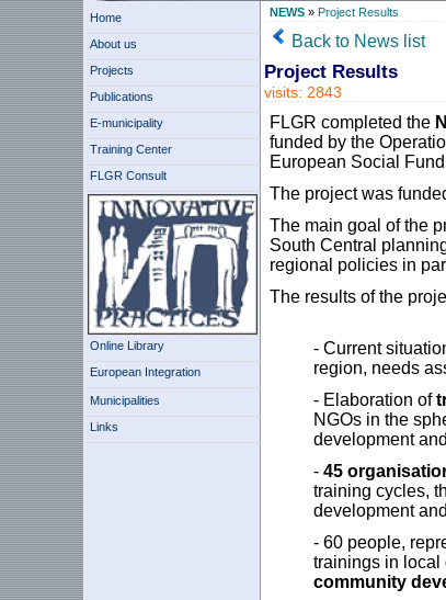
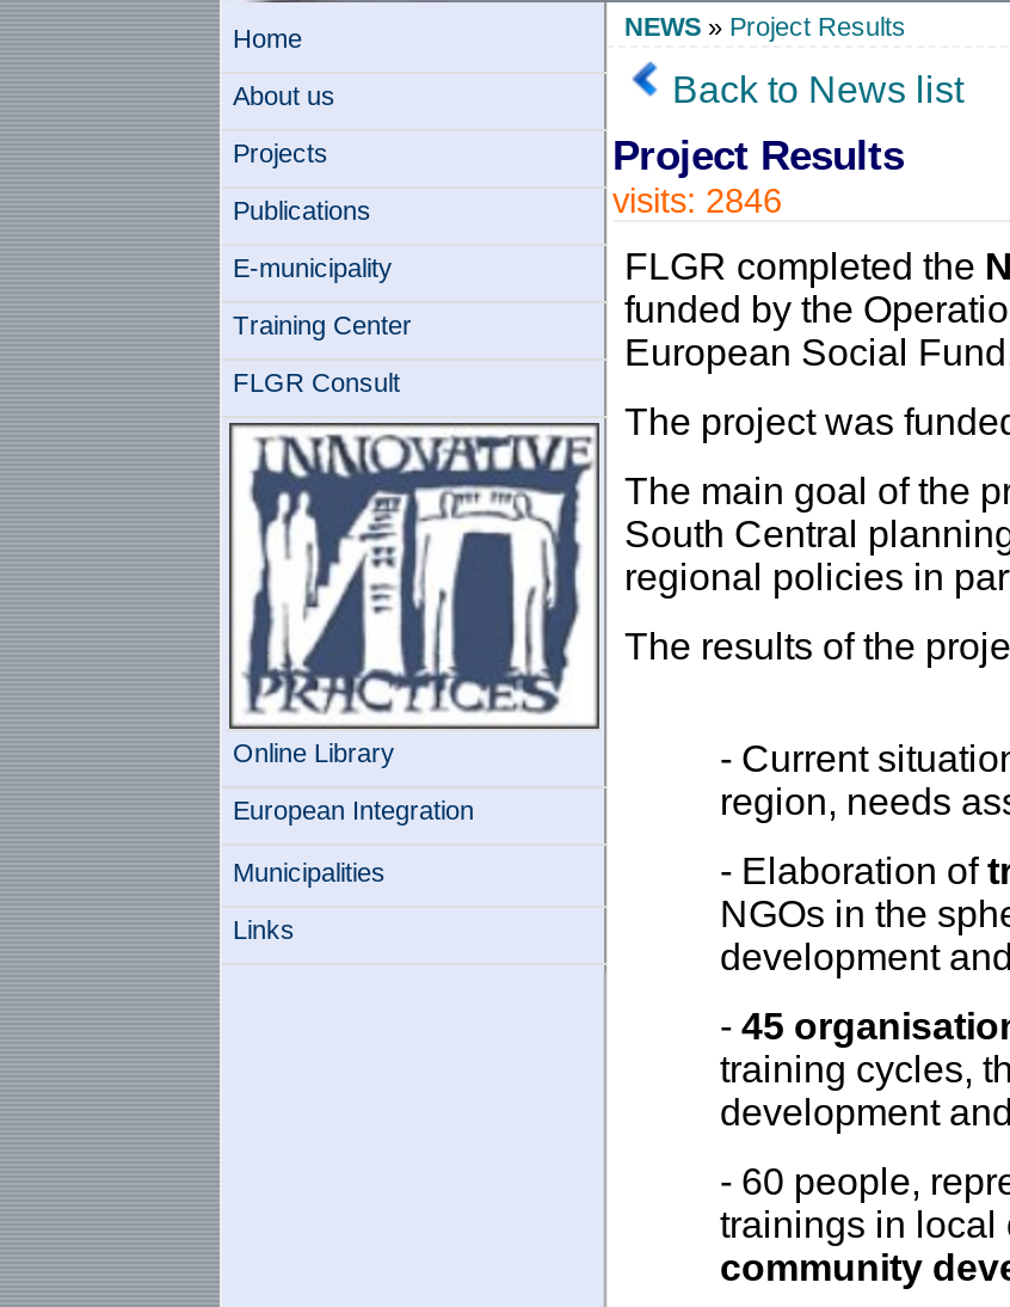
[264,83,341,101] visits: 2843 -> [612,182,782,220] visits: 2846

